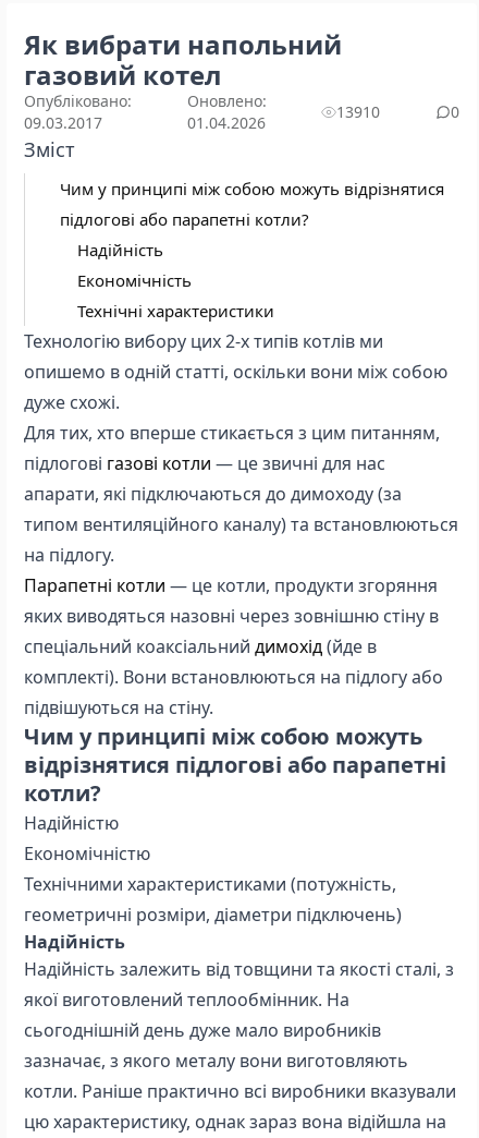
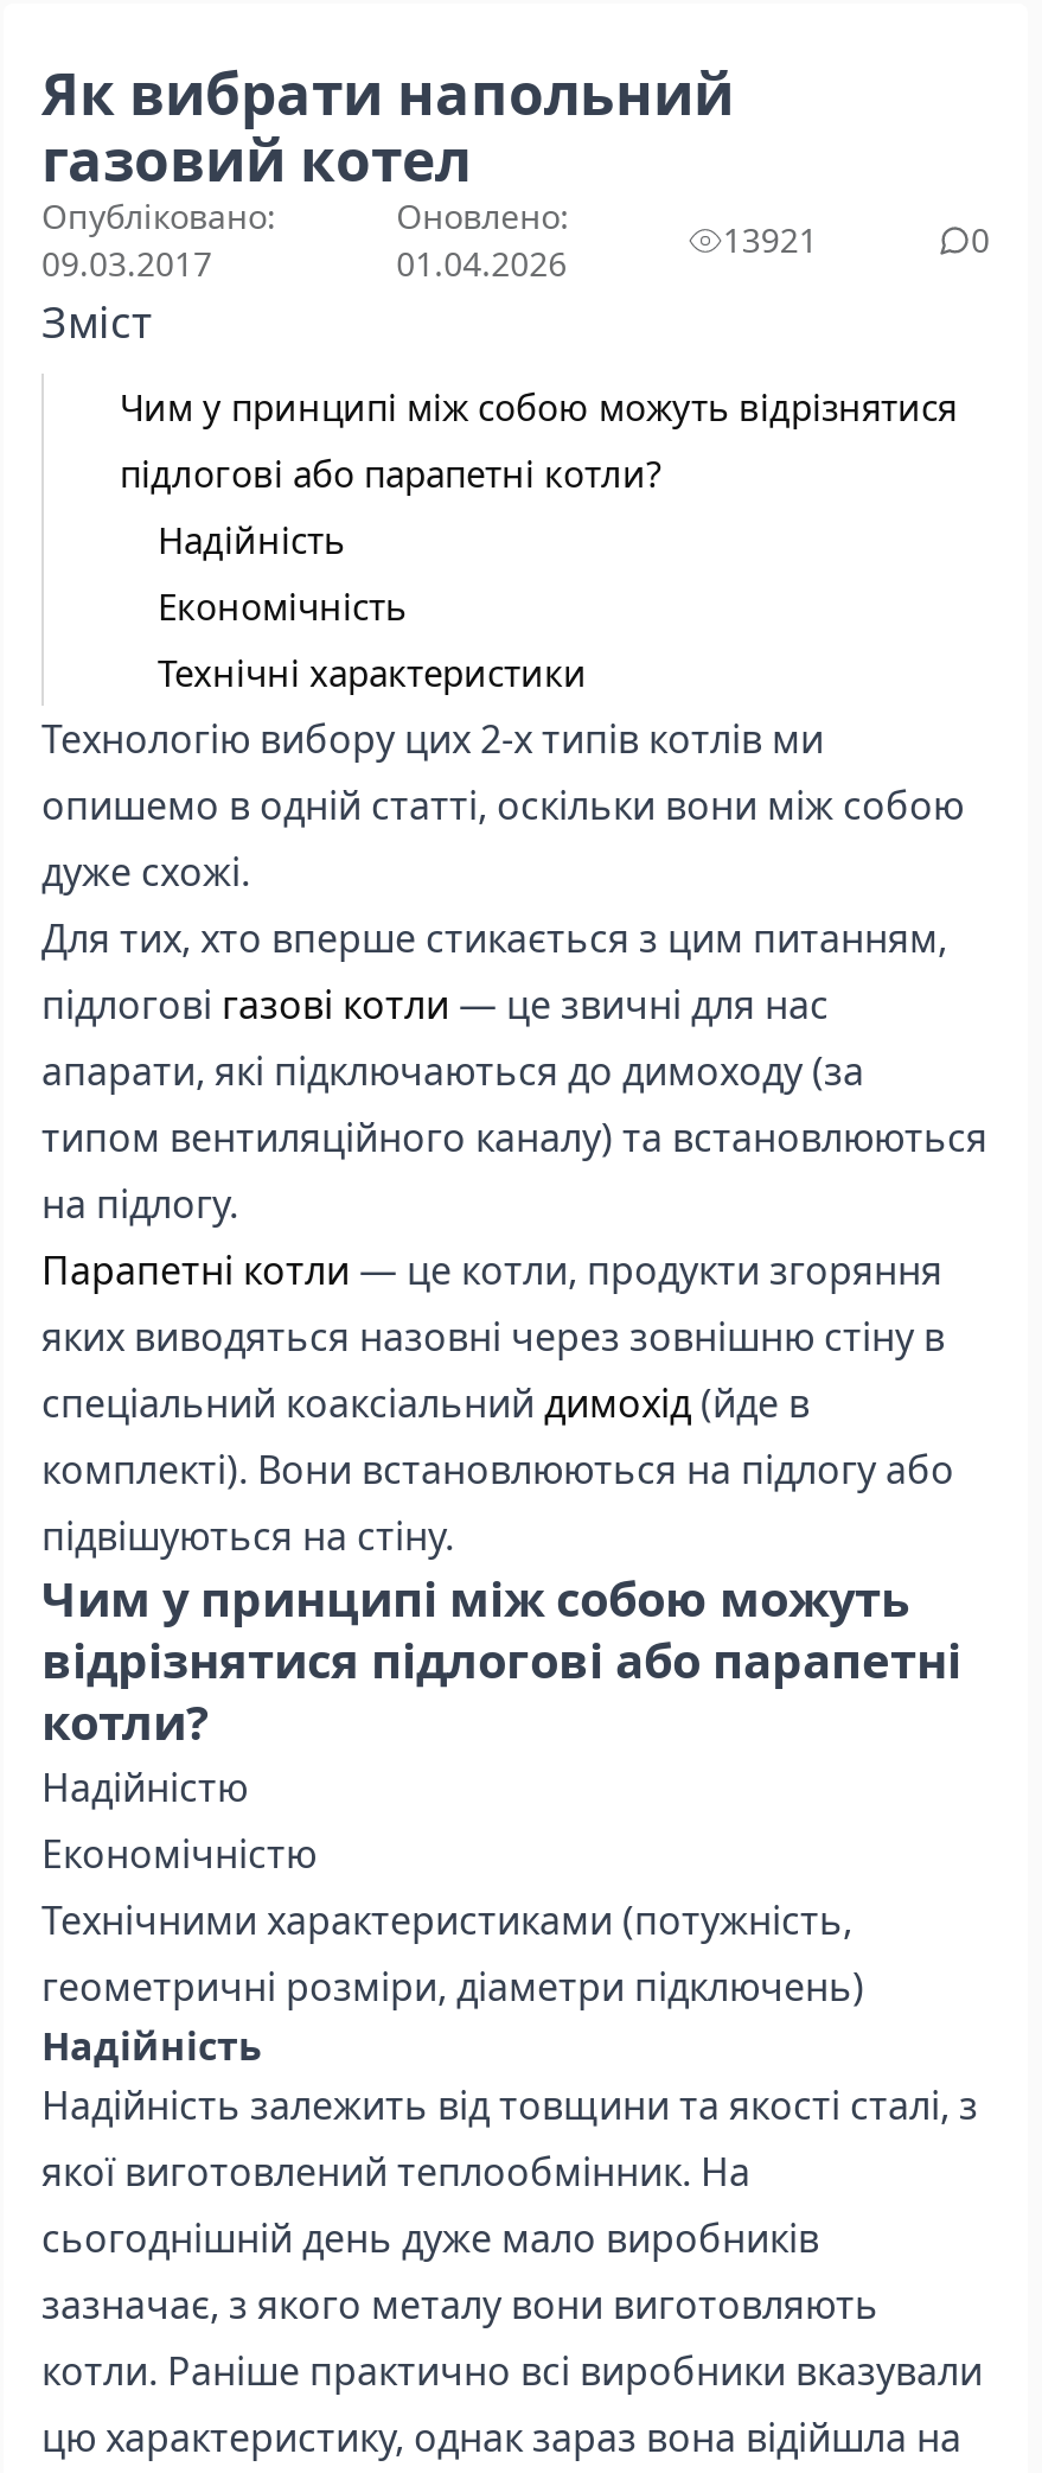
[337,101,380,122] 13910 -> [723,217,817,262] 13921

